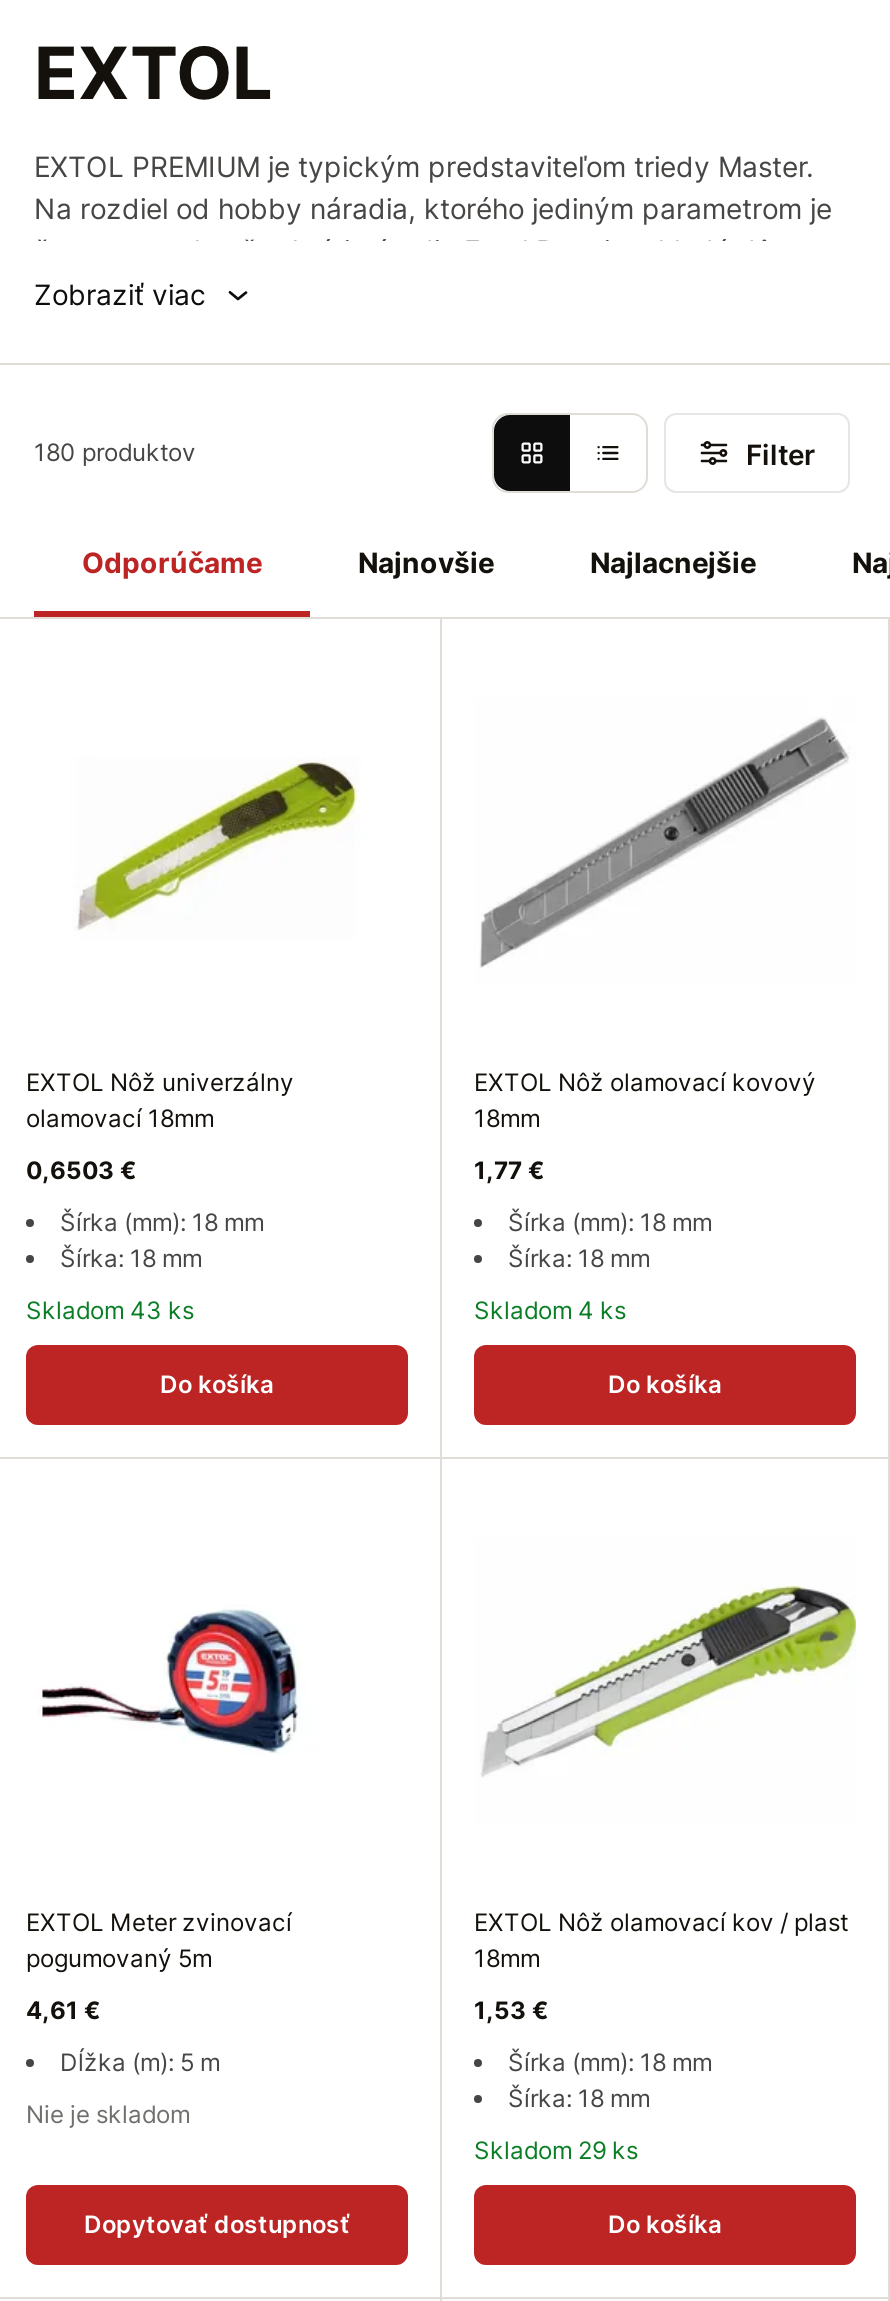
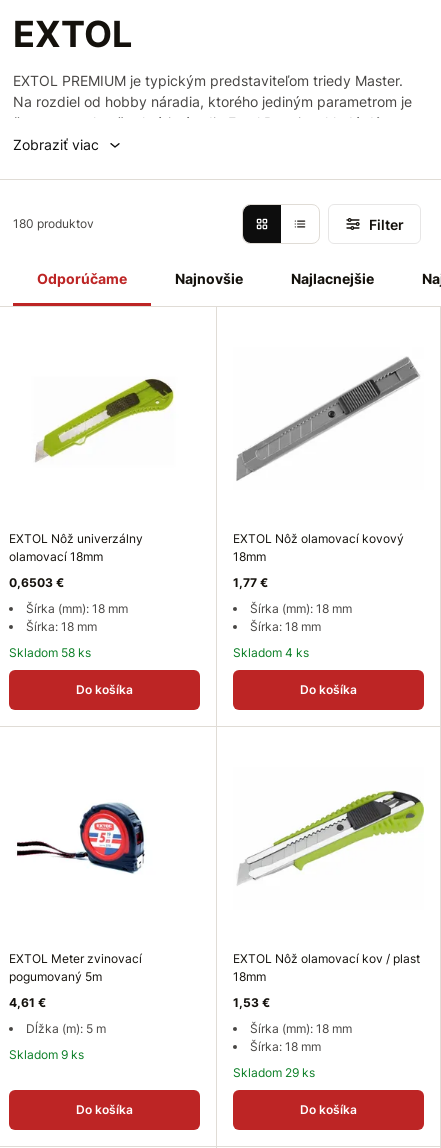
[42,1295,194,1325] Skladom 43 ks -> [17,645,91,660] Skladom 58 ks
[44,2099,190,2129] Nie je skladom -> [17,1047,84,1062] Skladom 9 ks
[84,2209,350,2239] Dopytovať dostupnosť -> [76,1102,133,1117] Do košíka

